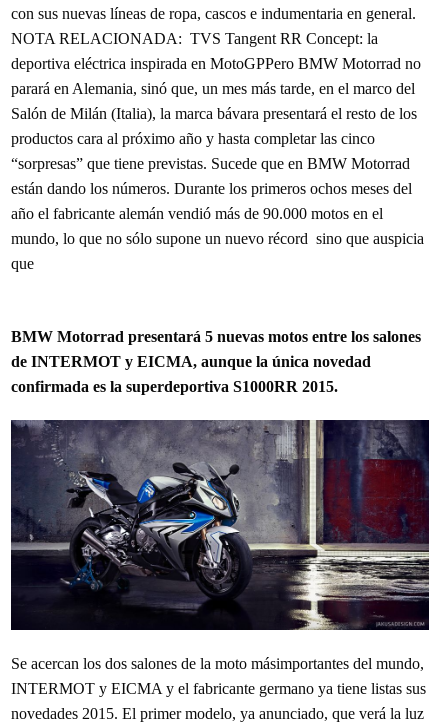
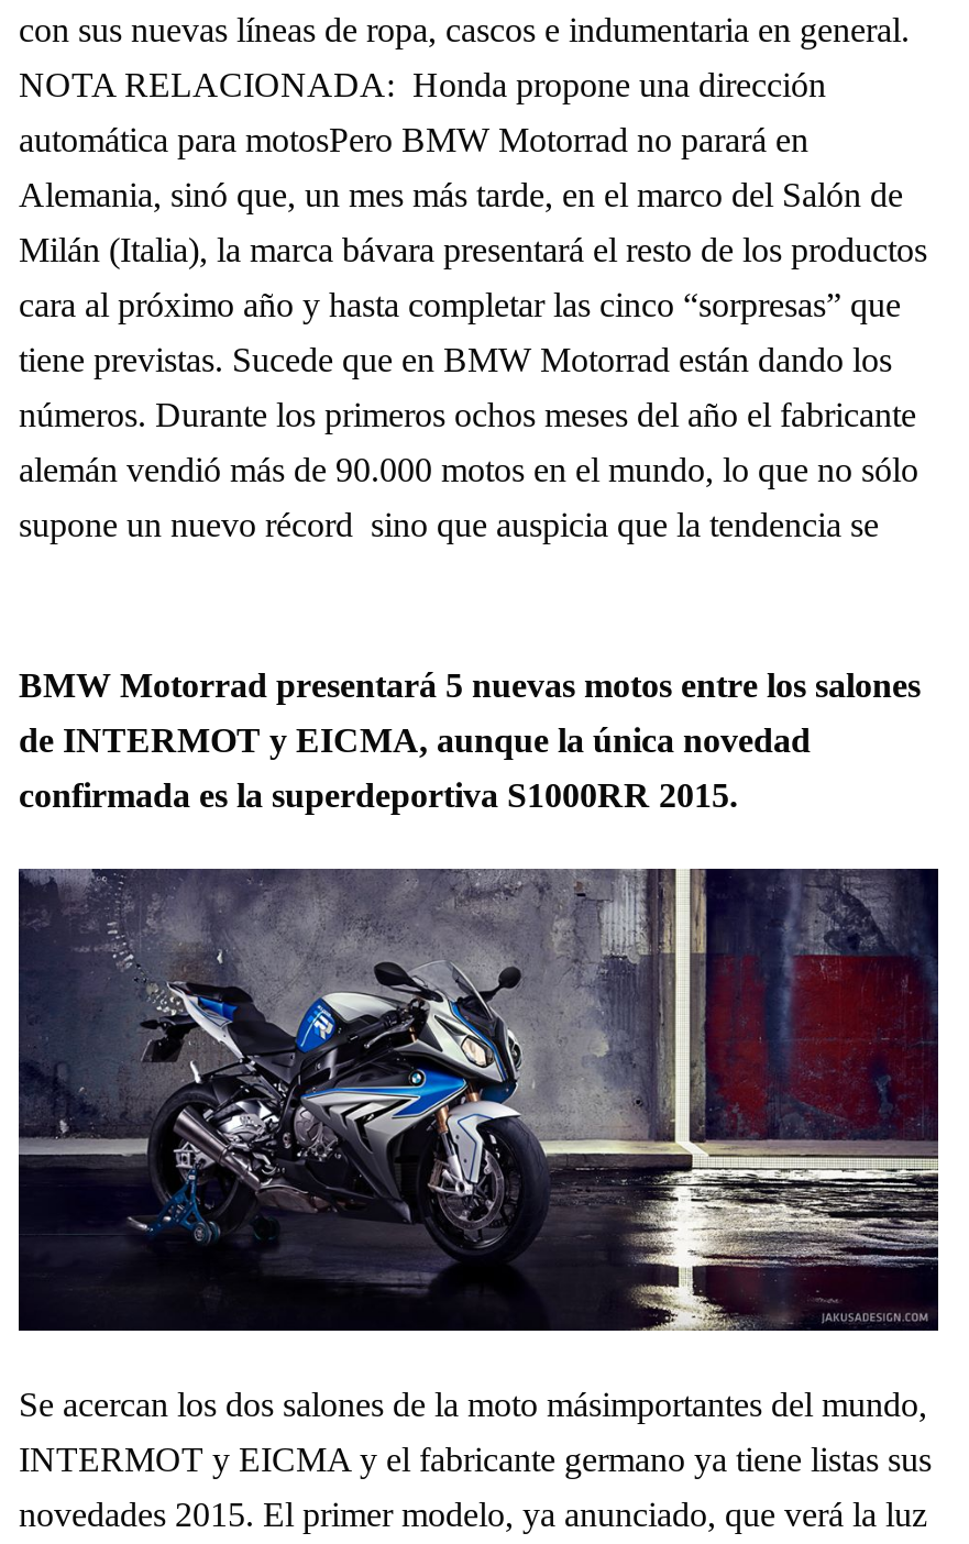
[11,30,424,272] NOTA RELACIONADA: TVS Tangent RR Concept: la | deportiva eléctrica inspirada en MotoGPPero BMW Motorrad no | parará en Alemania, sinó que, un mes más tarde, en el marco del | Salón de Milán (Italia), la marca bávara presentará el resto de los | productos cara al próximo año y hasta completar las cinco | “sorpresas” que tiene previstas. Sucede que en BMW Motorrad | están dando los números. Durante los primeros ochos meses del | año el fabricante alemán vendió más de 90.000 motos en el | mundo, lo que no sólo supone un nuevo récord sino que auspicia | que -> [19,66,927,543] NOTA RELACIONADA: Honda propone una dirección | automática para motosPero BMW Motorrad no parará en | Alemania, sinó que, un mes más tarde, en el marco del Salón de | Milán (Italia), la marca bávara presentará el resto de los productos | cara al próximo año y hasta completar las cinco “sorpresas” que | tiene previstas. Sucede que en BMW Motorrad están dando los | números. Durante los primeros ochos meses del año el fabricante | alemán vendió más de 90.000 motos en el mundo, lo que no sólo | supone un nuevo récord sino que auspicia que la tendencia se

